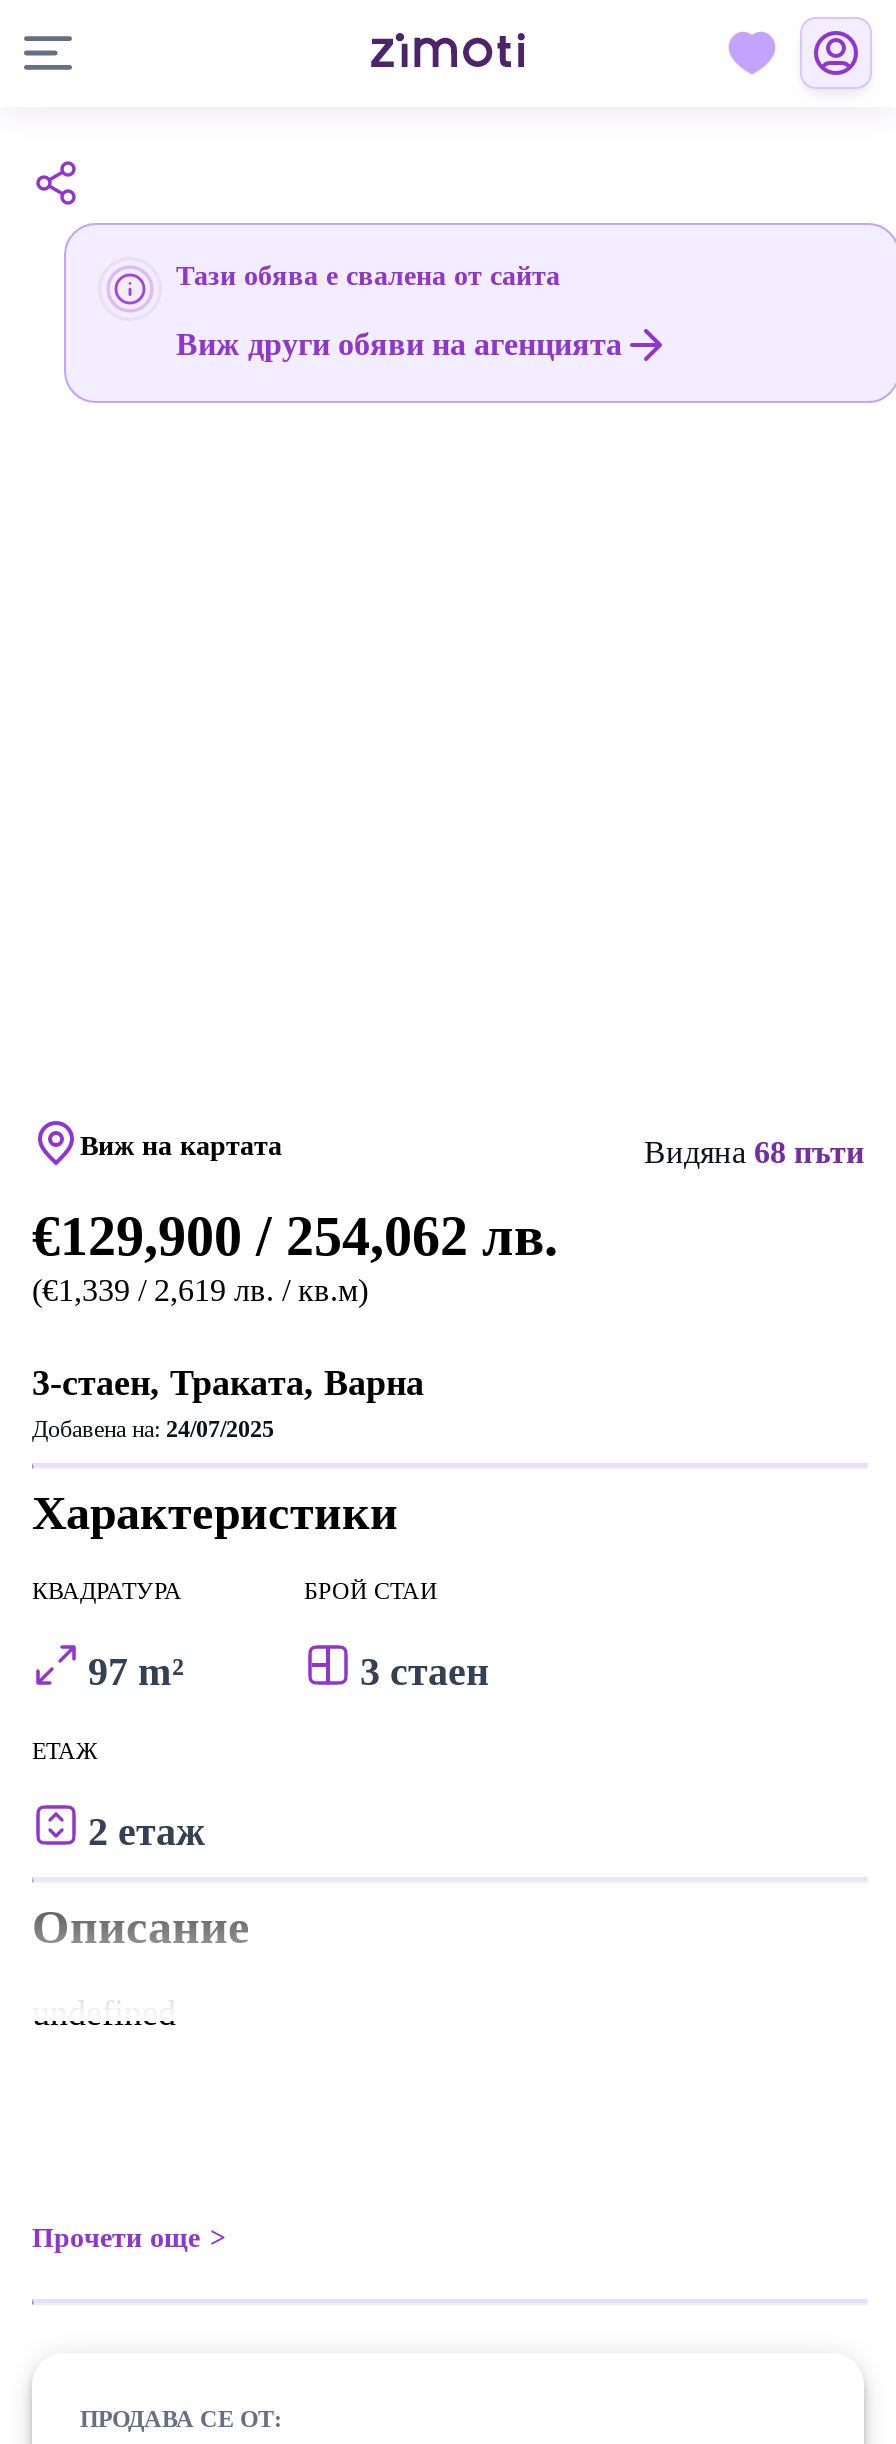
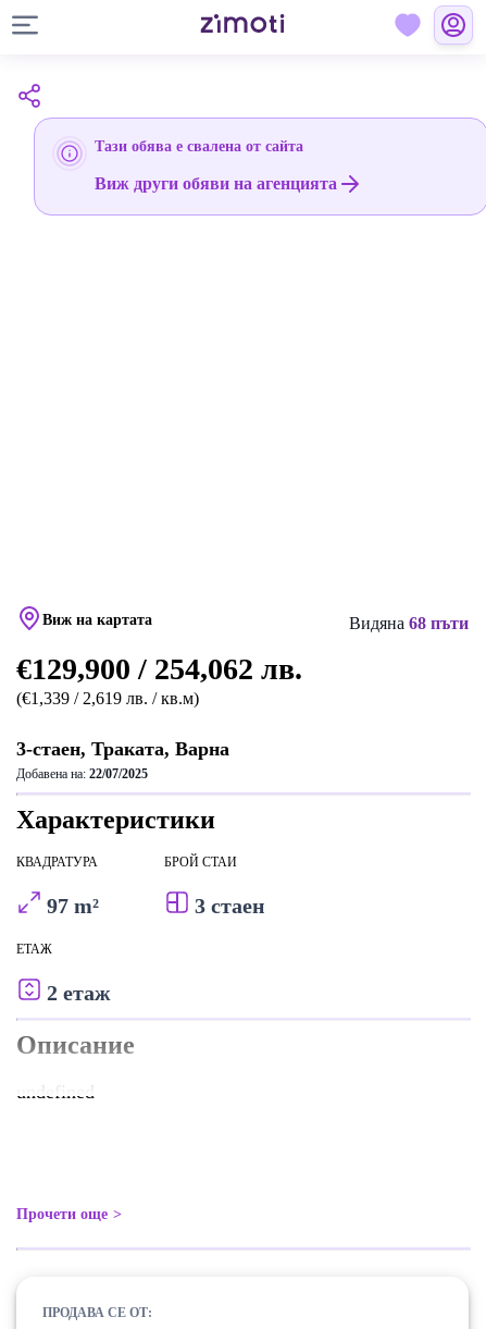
[32,1415,274,1443] Добавена на: 24/07/2025 -> [16,766,148,782] Добавена на: 22/07/2025

